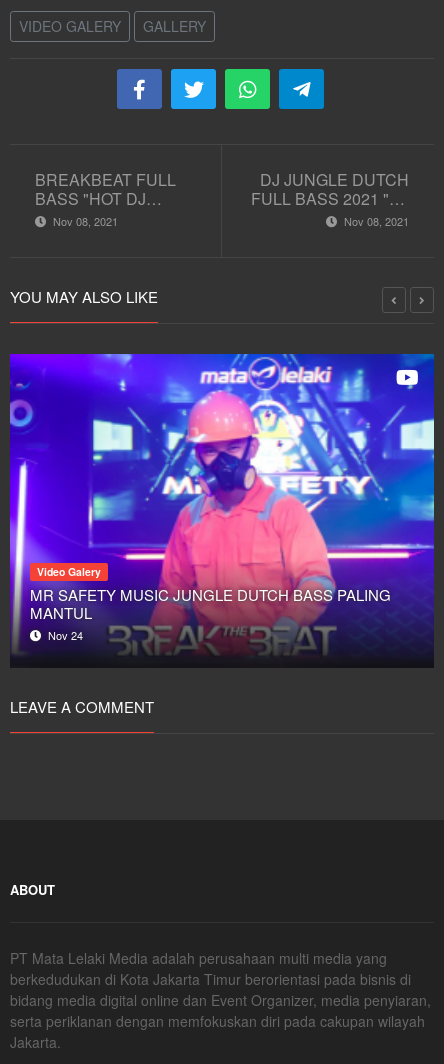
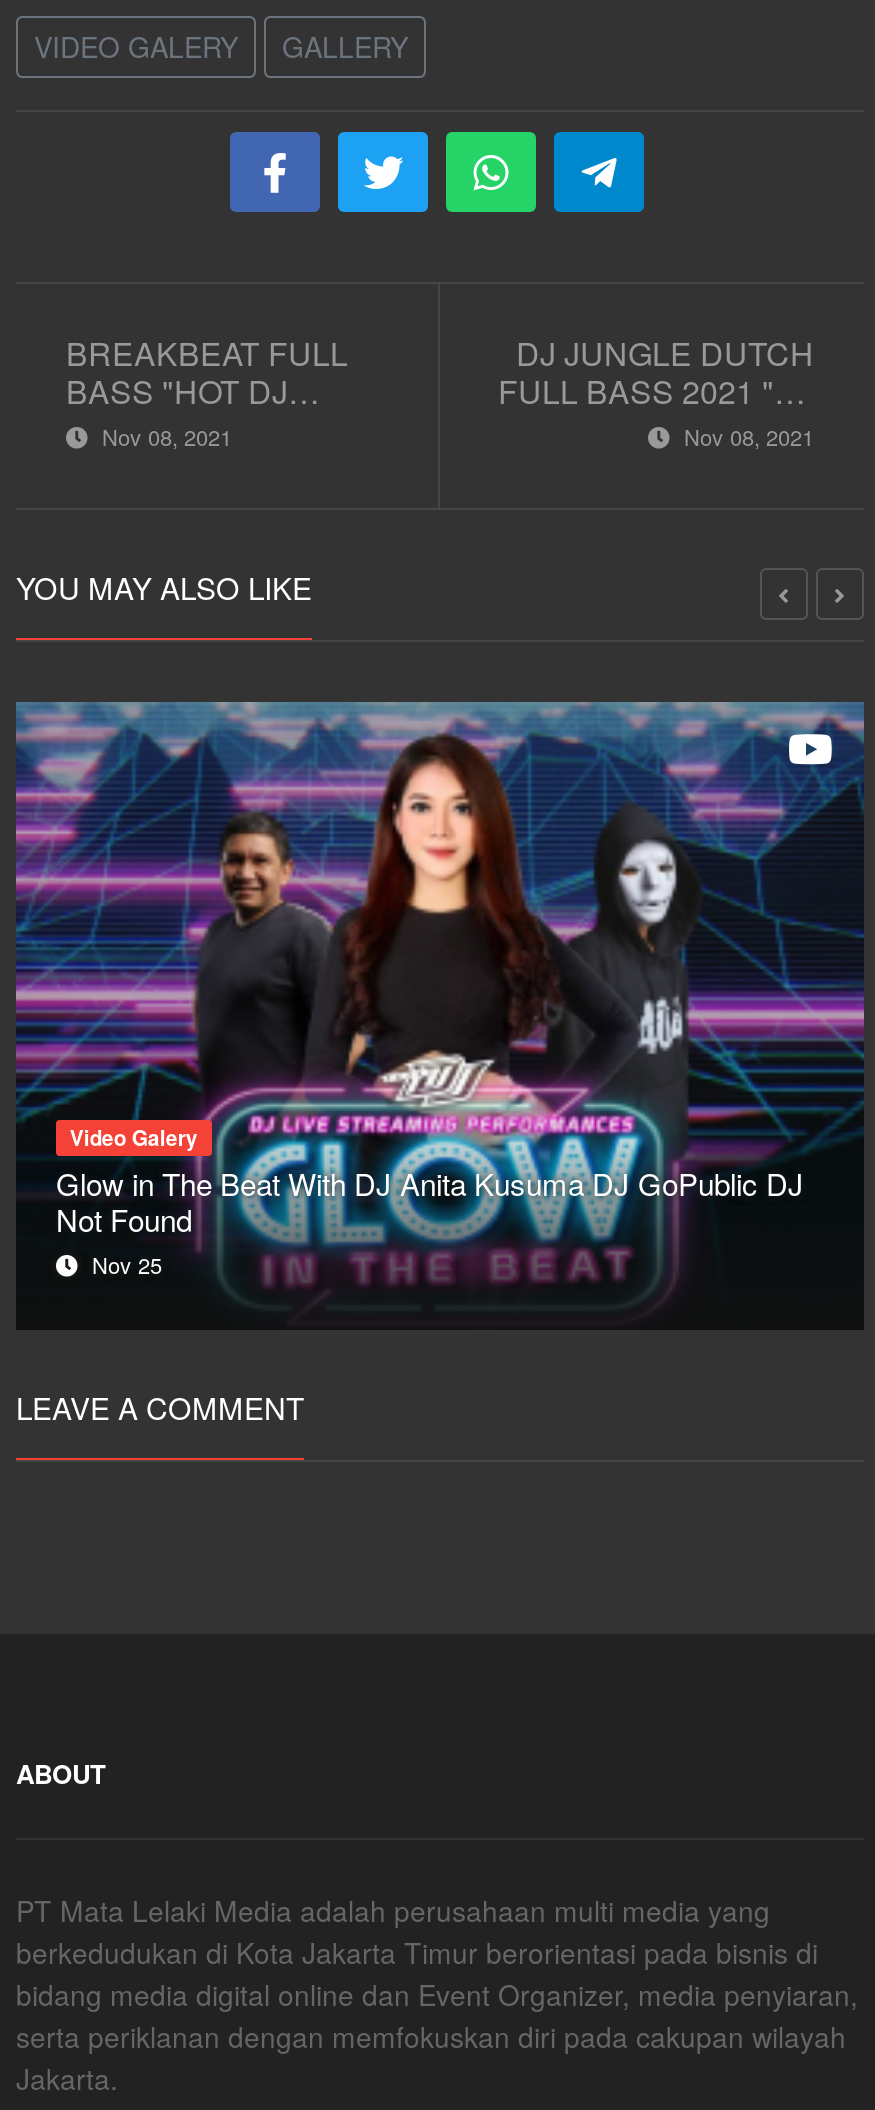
[9,353,435,657] [image] | MR SAFETY MUSIC JUNGLE DUTCH BASS PALING | MANTUL | Nov 24 -> [14,700,866,1308] [image] | Glow in The Beat With DJ Anita Kusuma DJ GoPublic DJ | Not Found | Nov 25

